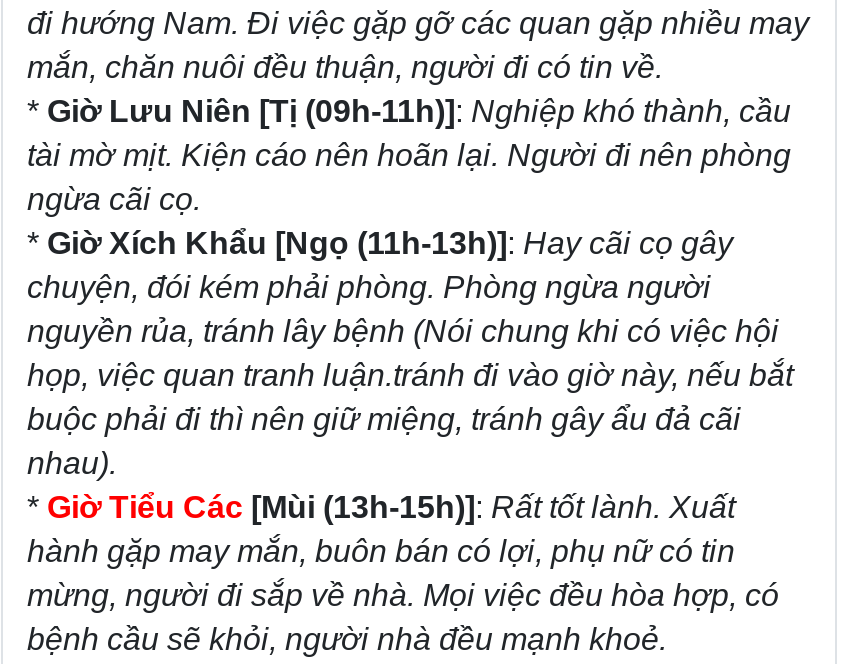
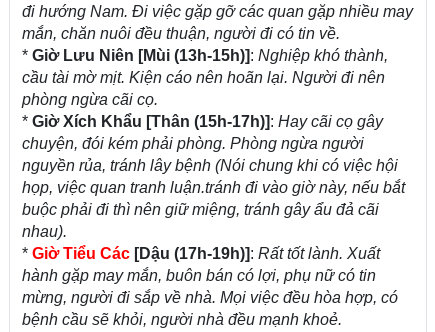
[27,95,791,261] * Giờ Lưu Niên [Tị (09h-11h)]: Nghiệp khó thành, cầu | tài mờ mịt. Kiện cáo nên hoãn lại. Người đi nên phòng | ngừa cãi cọ. | * Giờ Xích Khẩu [Ngọ (11h-13h)]: Hay cãi cọ gây -> [22,47,388,130] * Giờ Lưu Niên [Mùi (13h-15h)]: Nghiệp khó thành, | cầu tài mờ mịt. Kiện cáo nên hoãn lại. Người đi nên | phòng ngừa cãi cọ. | * Giờ Xích Khẩu [Thân (15h-17h)]: Hay cãi cọ gây
[27,491,735,525] * Giờ Tiểu Các [Mùi (13h-15h)]: Rất tốt lành. Xuất -> [22,245,380,262] * Giờ Tiểu Các [Dậu (17h-19h)]: Rất tốt lành. Xuất

